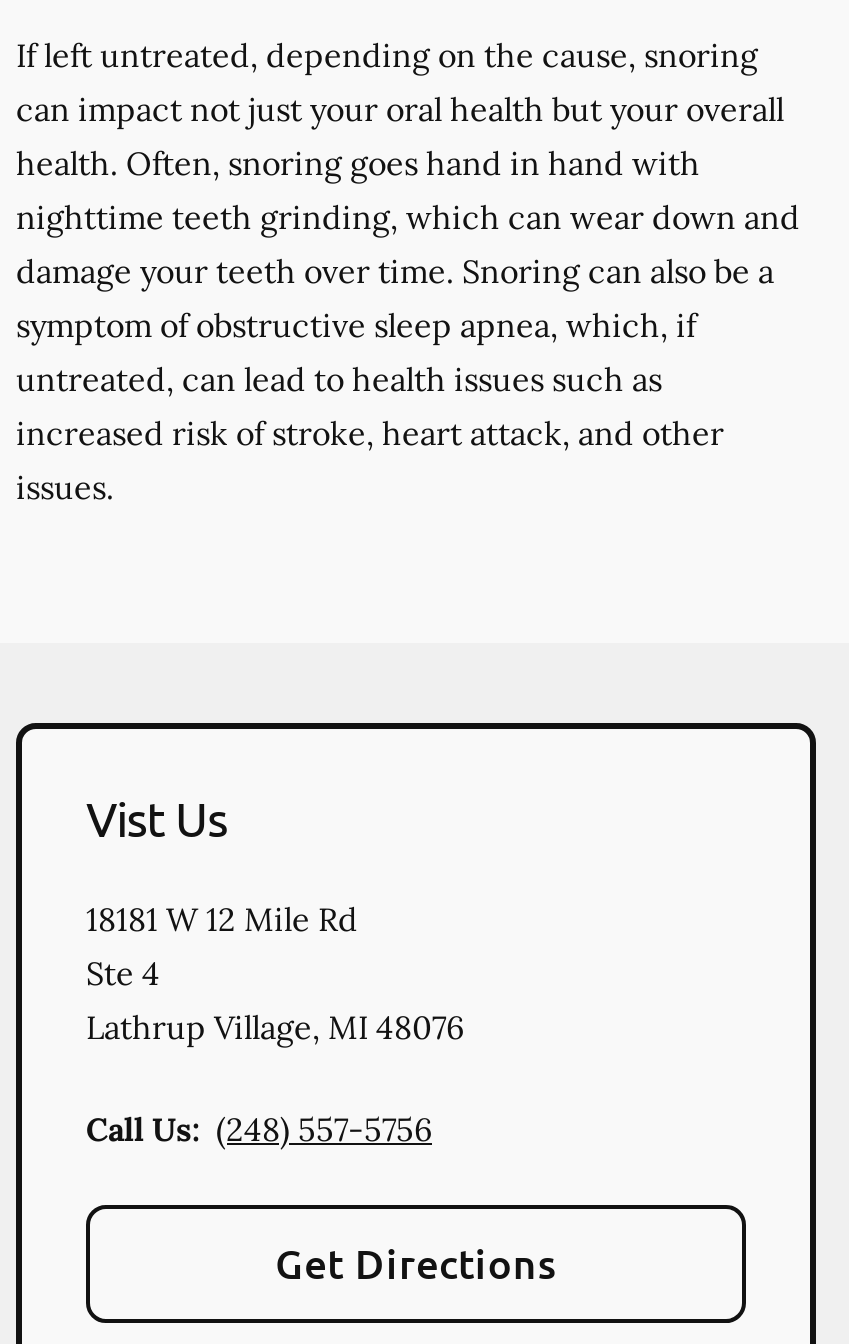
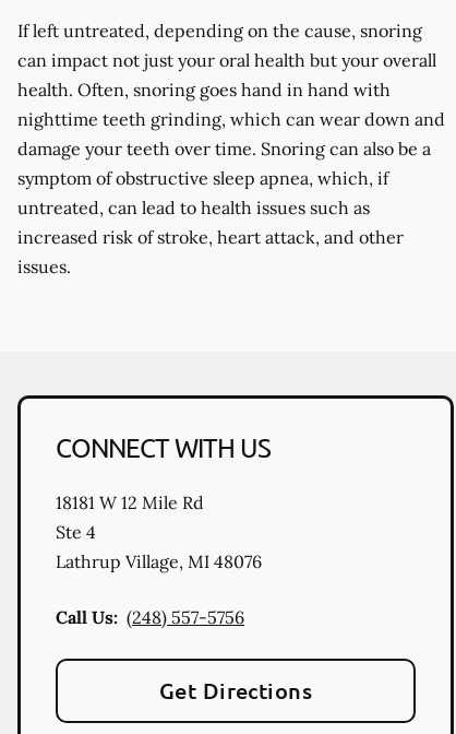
[86,789,227,847] Vist Us -> [56,431,271,463] CONNECT WITH US

